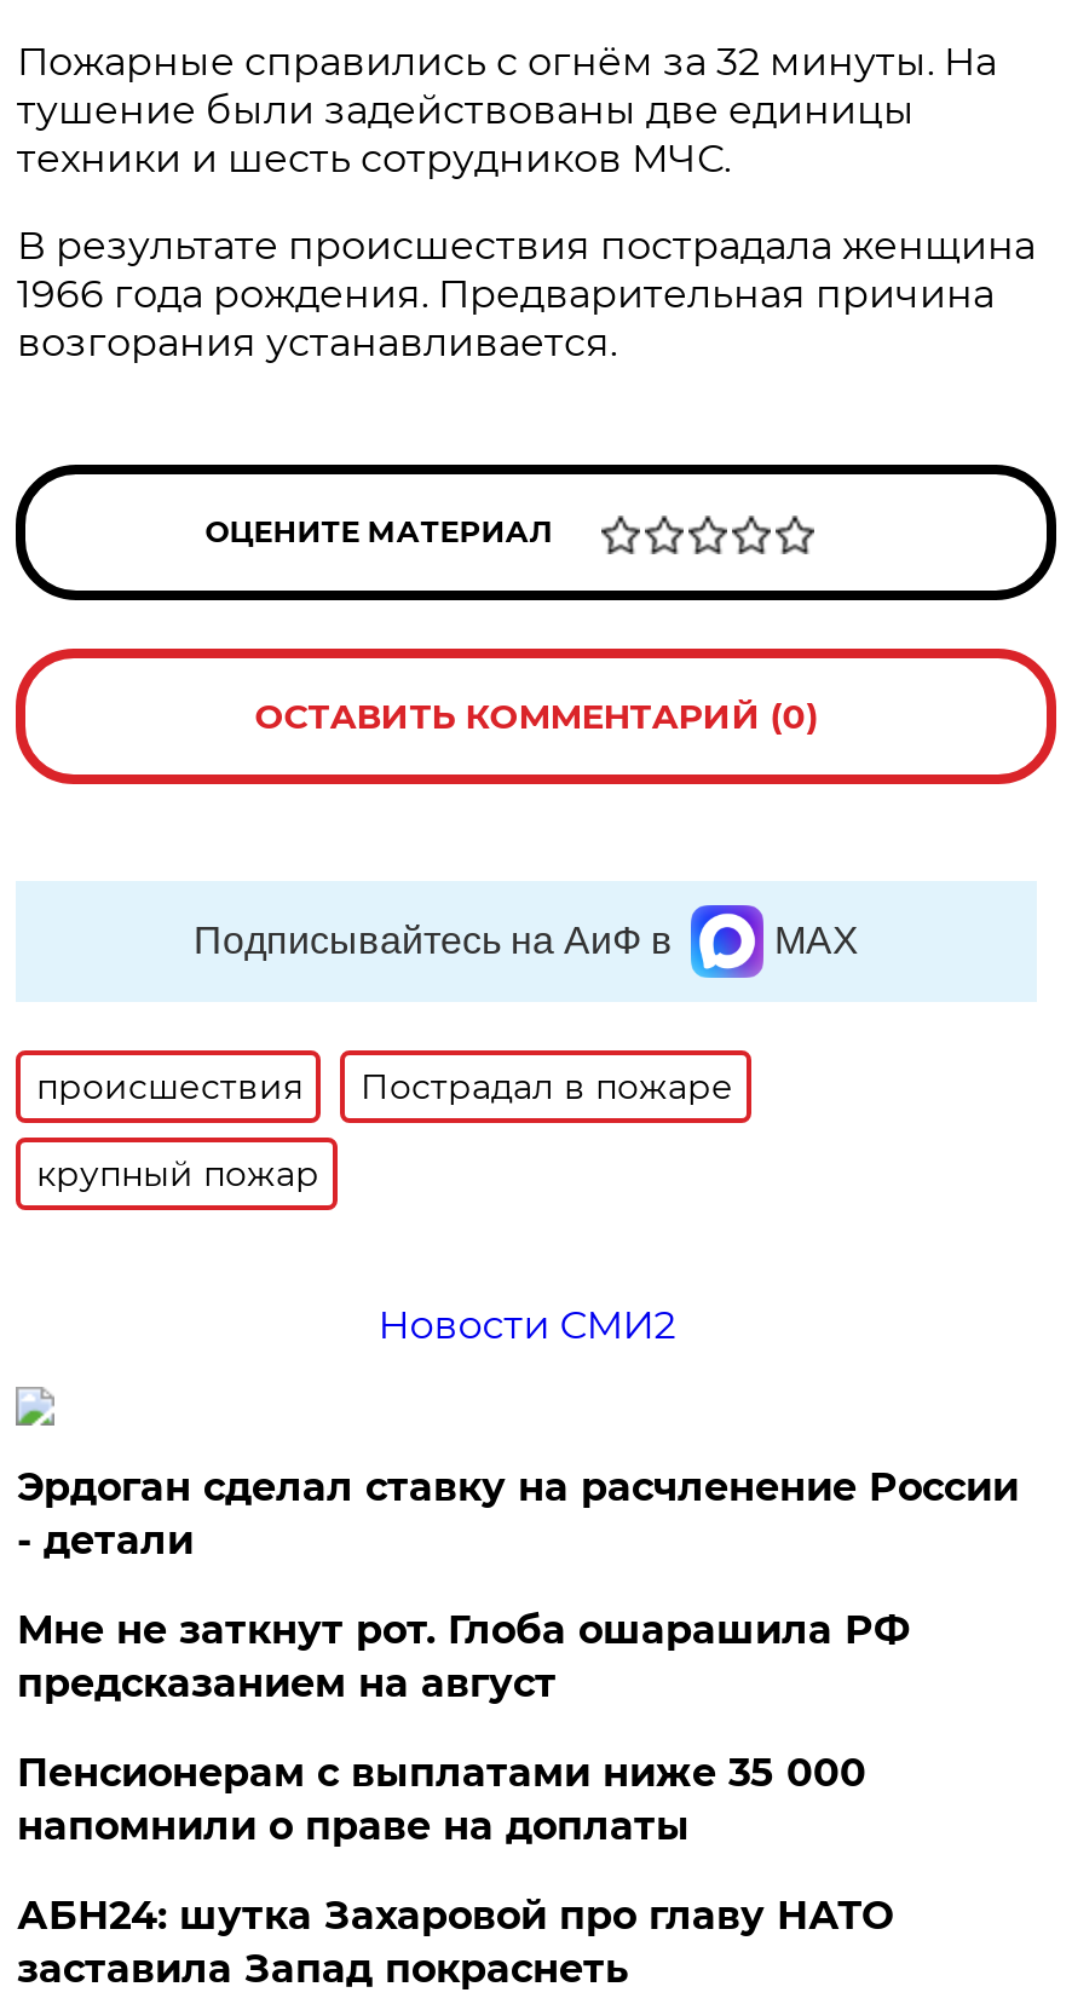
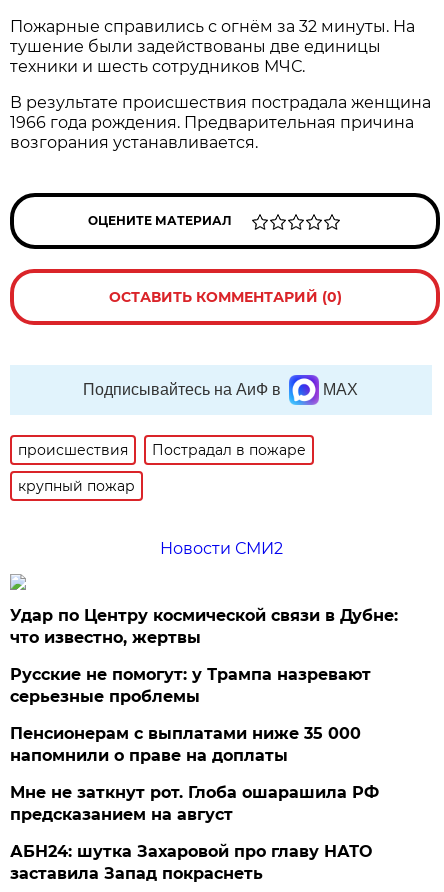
none -> [10,665,371,706] Русские не помогут: у Трампа назревают | серьезные проблемы
[17,1464,1019,1564] Эрдоган сделал ставку на расчленение России | - детали -> [10,606,398,647] Удар по Центру космической связи в Дубне: | что известно, жертвы
moved [17,1607,910,1706] -> [10,783,379,824]: Мне не заткнут рот. Глоба ошарашила РФ | предсказанием на август

